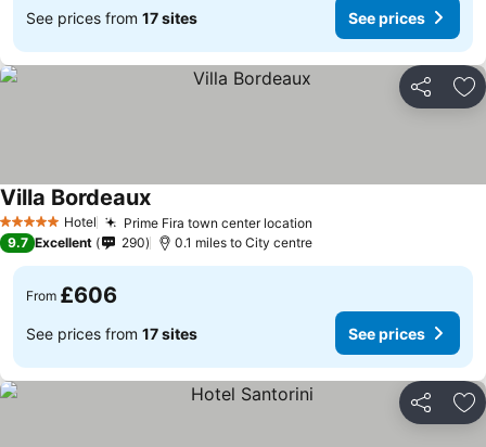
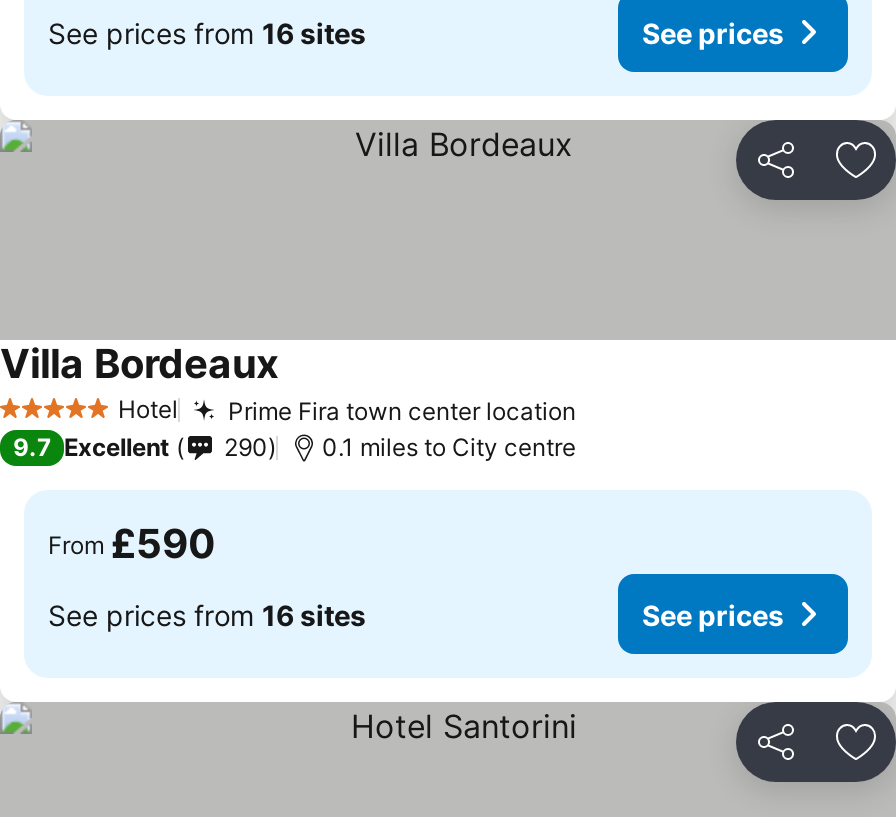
[26,8,197,27] See prices from 17 sites -> [48,15,366,49] See prices from 16 sites
[26,282,117,308] From £606 -> [48,520,216,568] From £590
[26,324,197,342] See prices from 17 sites -> [48,597,366,631] See prices from 16 sites

